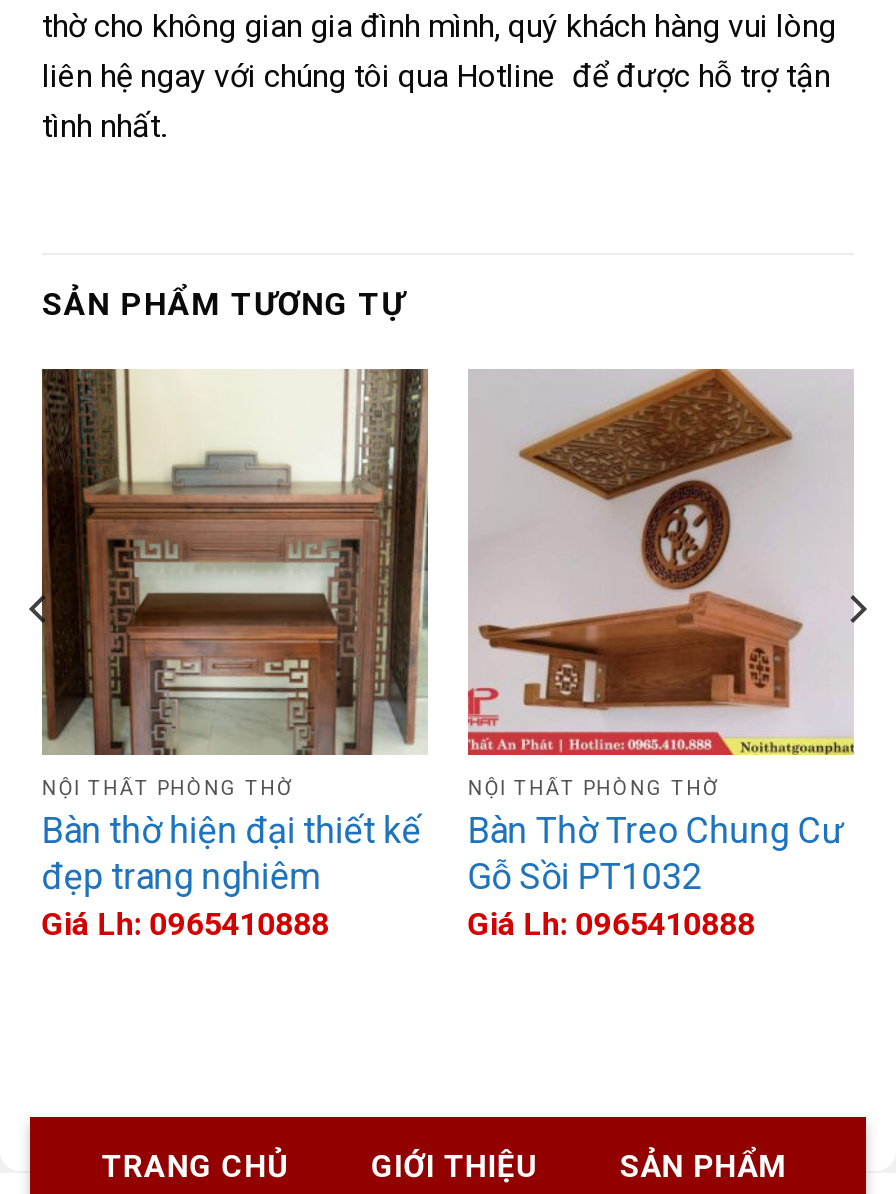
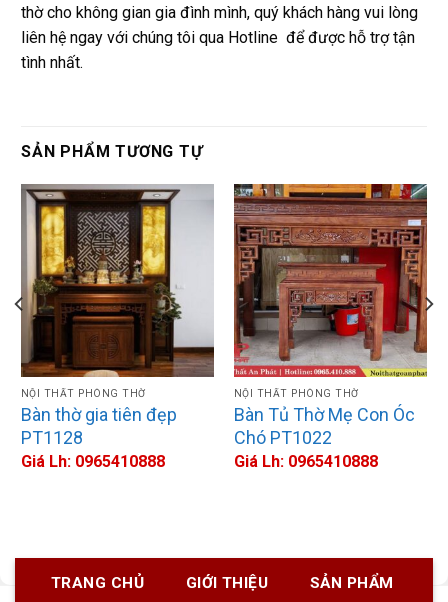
[40,368,428,897] [image] | Bàn thờ hiện đại thiết kế | đẹp trang nghiêm -> [21,184,215,448] [image] | Bàn thờ gia tiên đẹp | PT1128
[468,368,854,897] [image] | Bàn Thờ Treo Chung Cư | Gỗ Sồi PT1032 -> [234,183,428,448] [image] | Bàn Tủ Thờ Mẹ Con Óc | Chó PT1022

